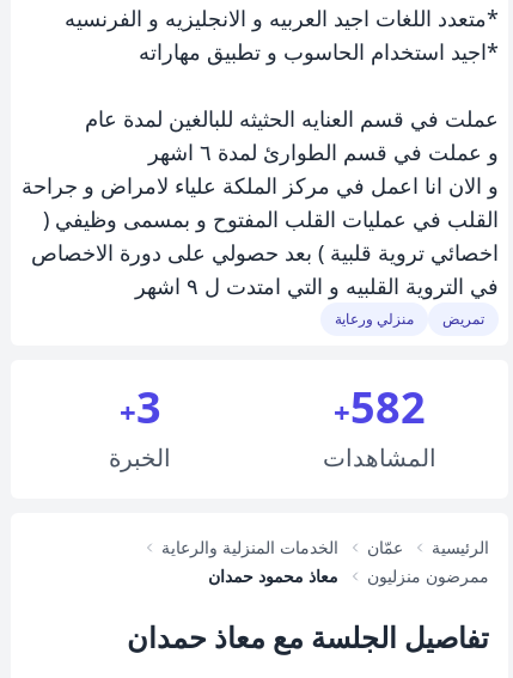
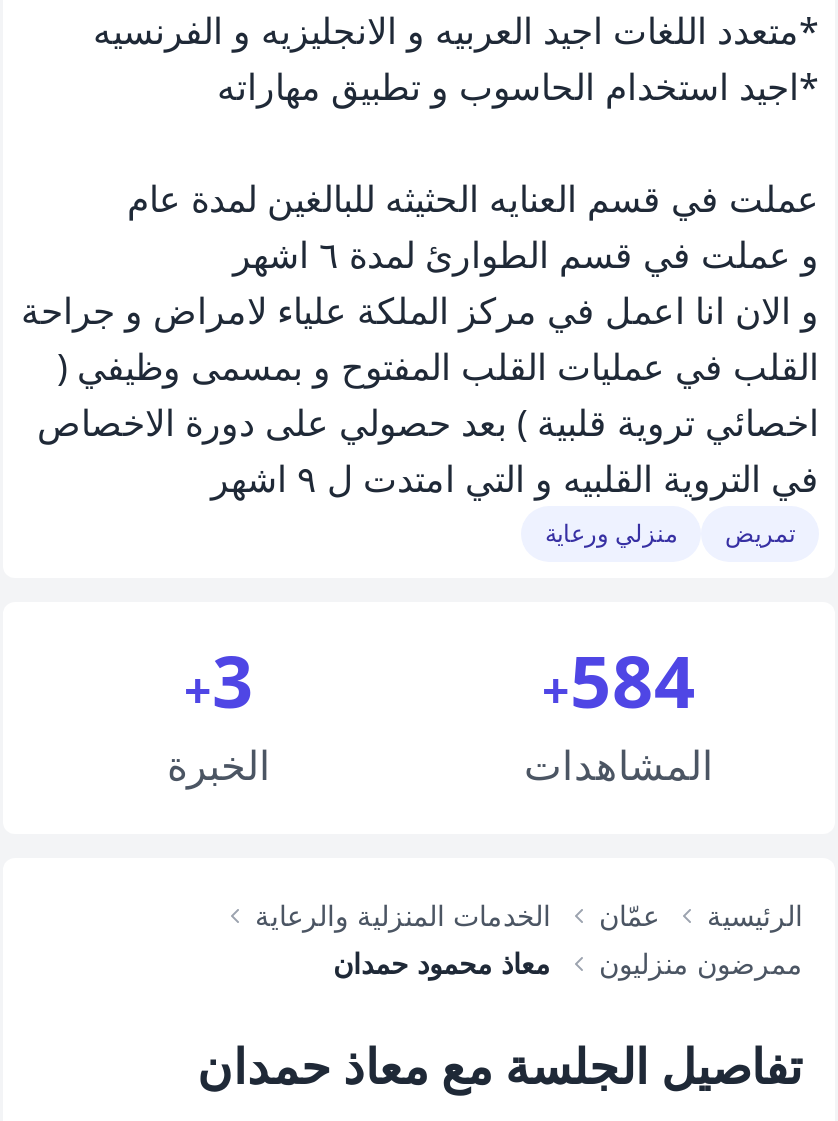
[350,378,425,436] 582 -> [570,632,696,730] 584

